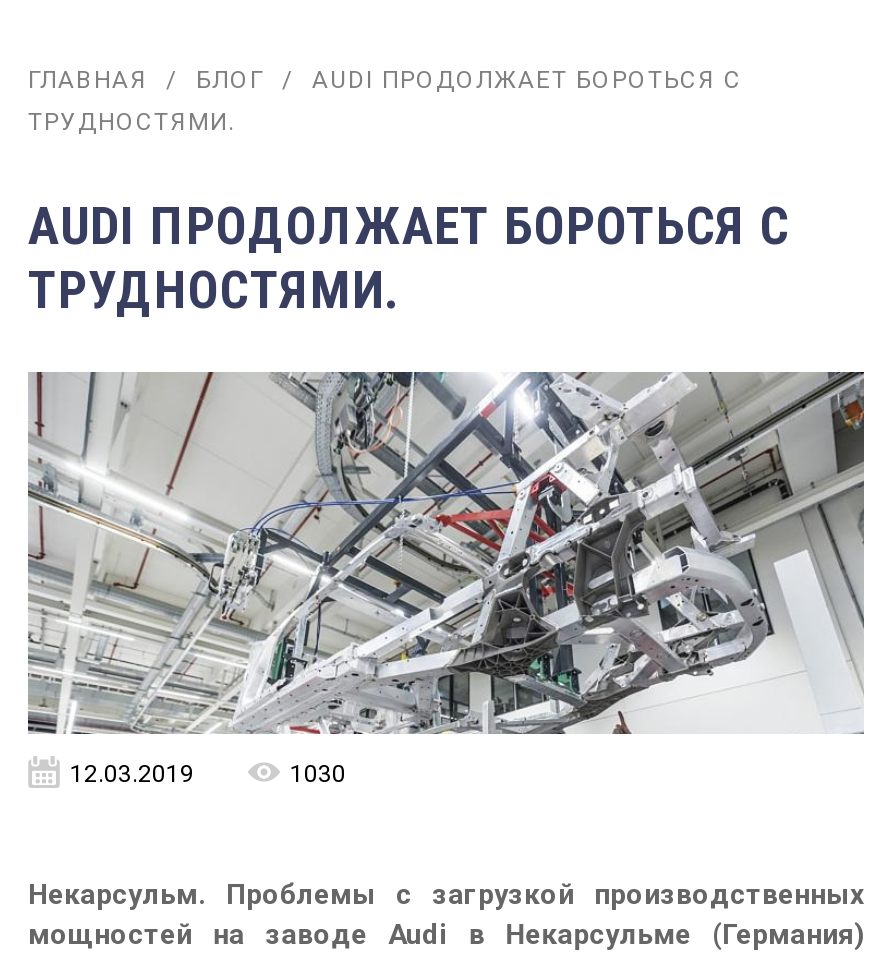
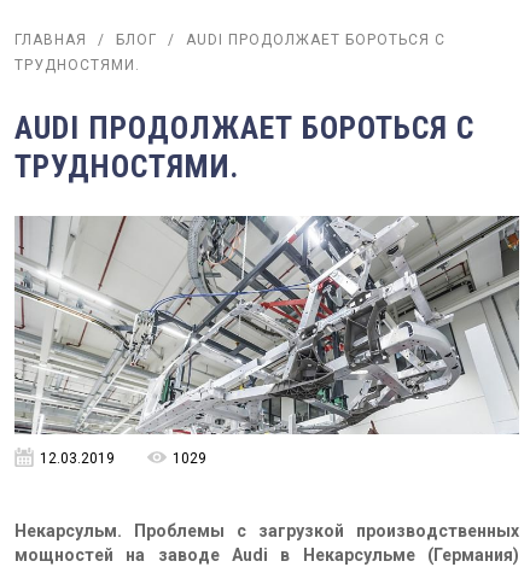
[290,759,346,787] 1030 -> [173,450,206,467] 1029

